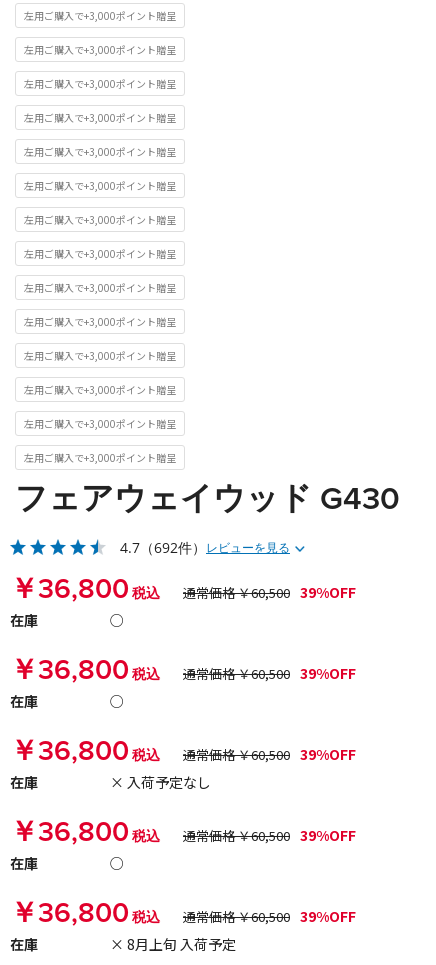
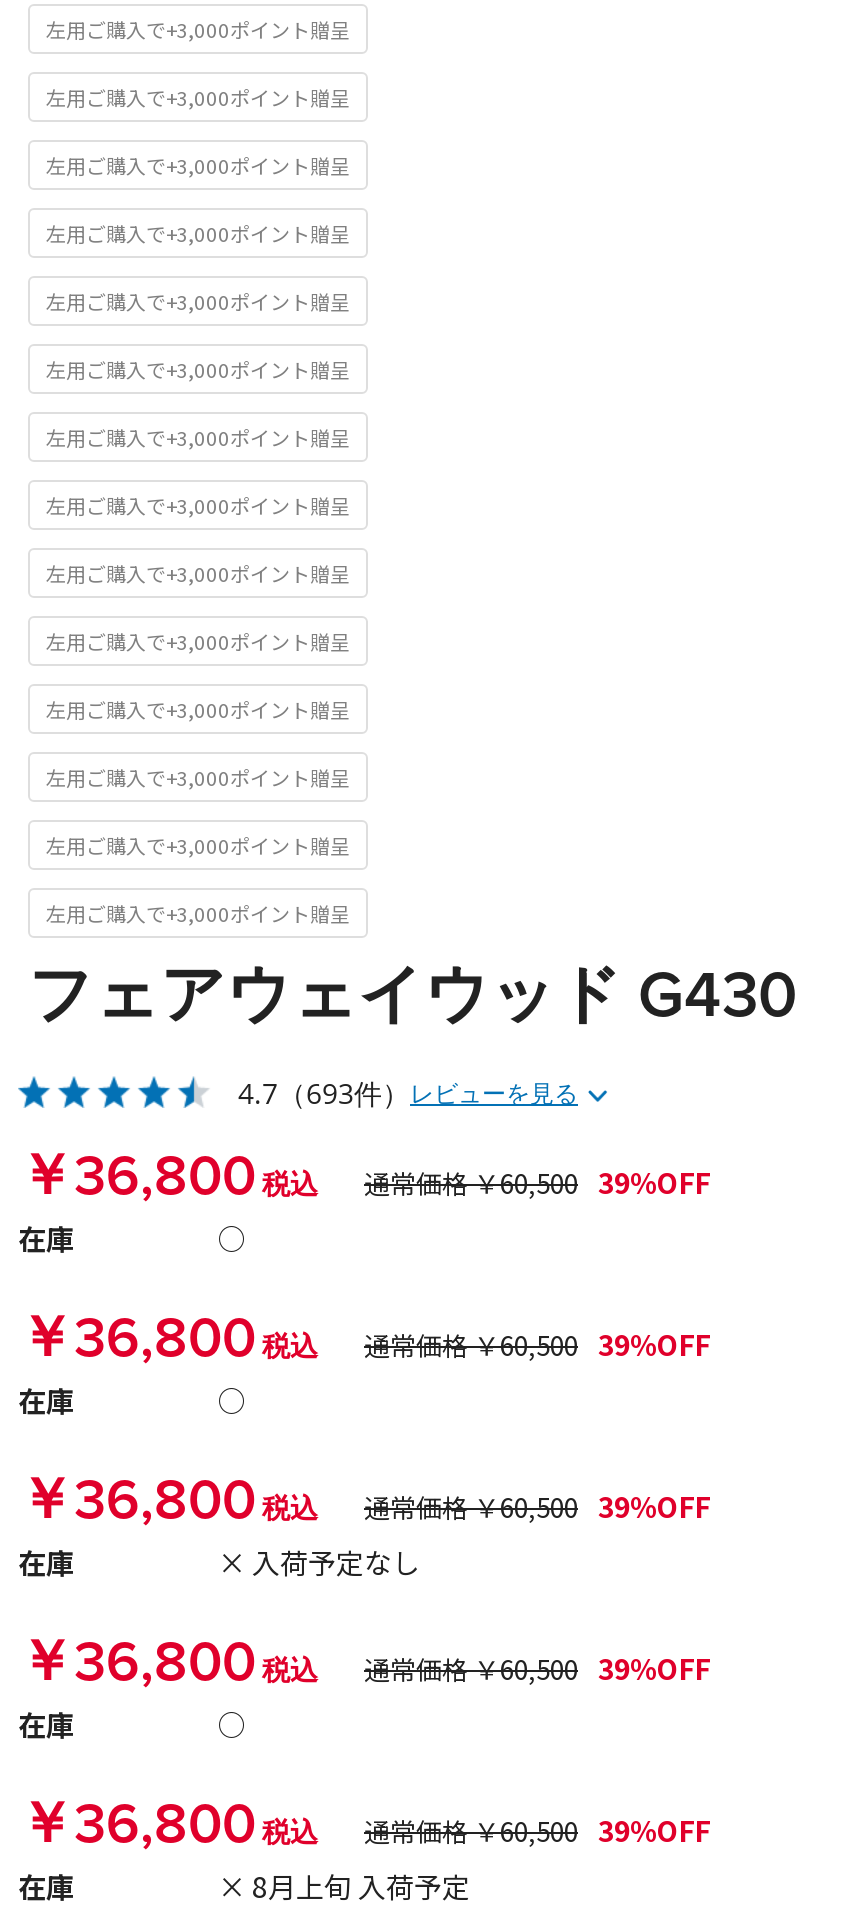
[120,538,290,557] 4.7（692件）レビューを見る -> [238,1074,578,1112] 4.7（693件）レビューを見る

